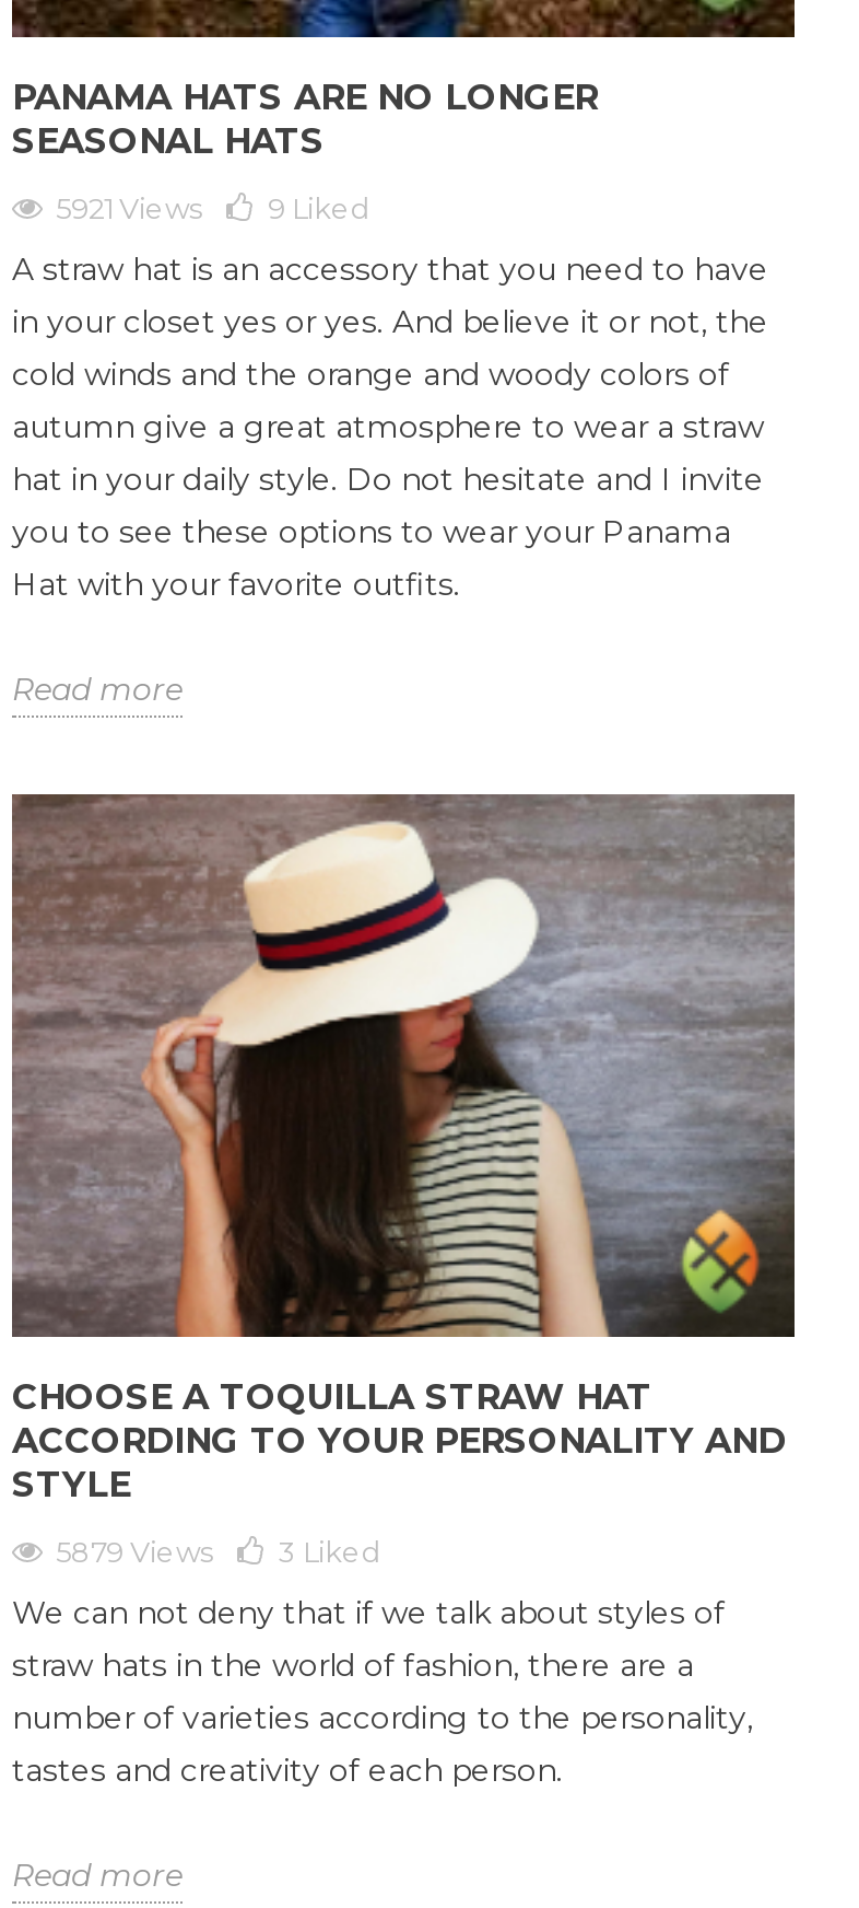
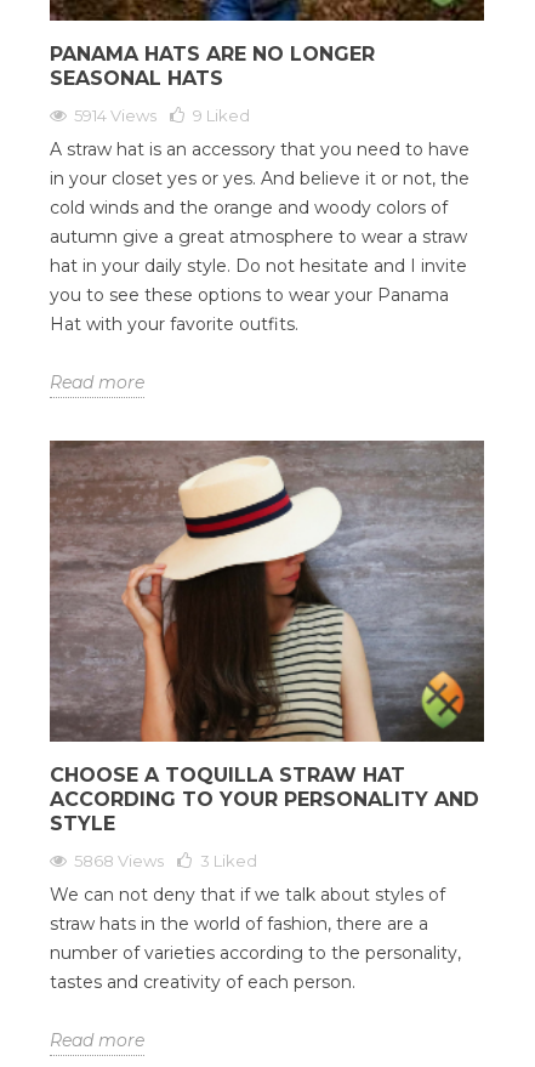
[56,190,370,225] 5921 Views 9 Liked -> [74,106,250,125] 5914 Views 9 Liked
[56,1533,381,1568] 5879 Views 3 Liked -> [74,851,257,870] 5868 Views 3 Liked

